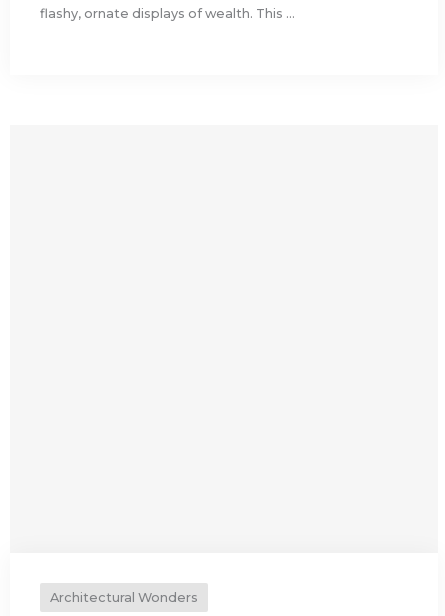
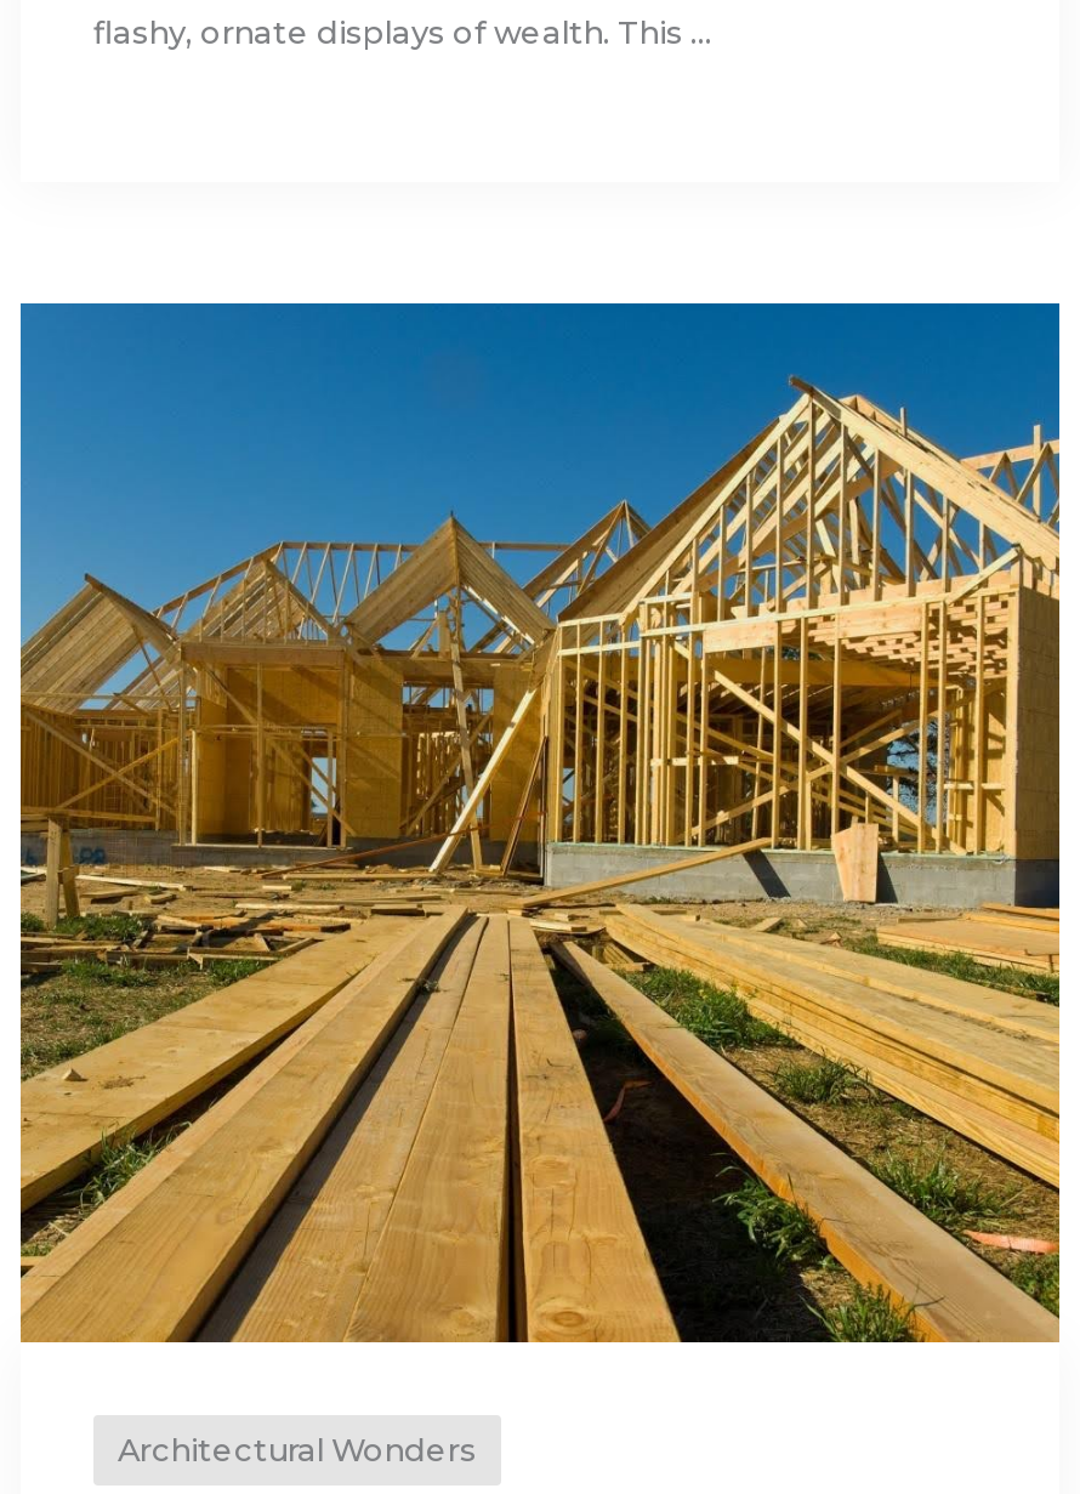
none -> [18,301,1062,1345] [image]

